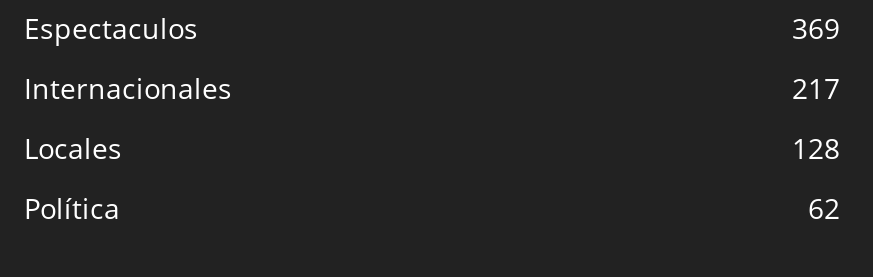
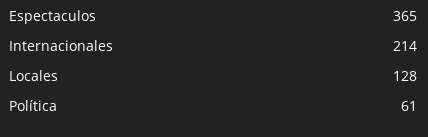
[792,10,840,48] 369 -> [393,6,417,25] 365
[792,70,840,108] 217 -> [393,36,417,55] 214
[808,190,840,228] 62 -> [401,96,417,115] 61

